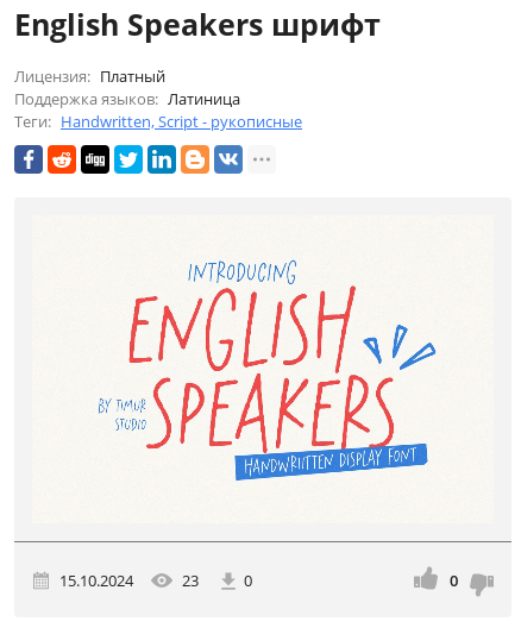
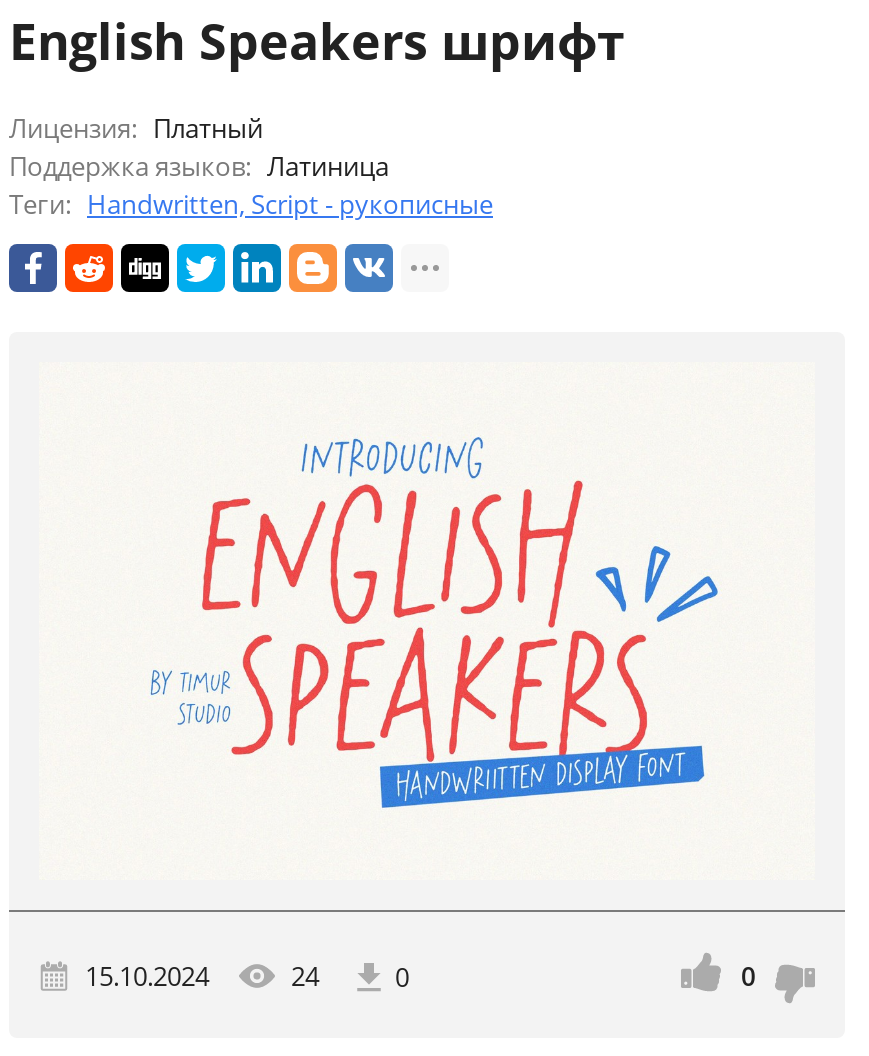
[182,570,199,591] 23 -> [291,958,319,994] 24

